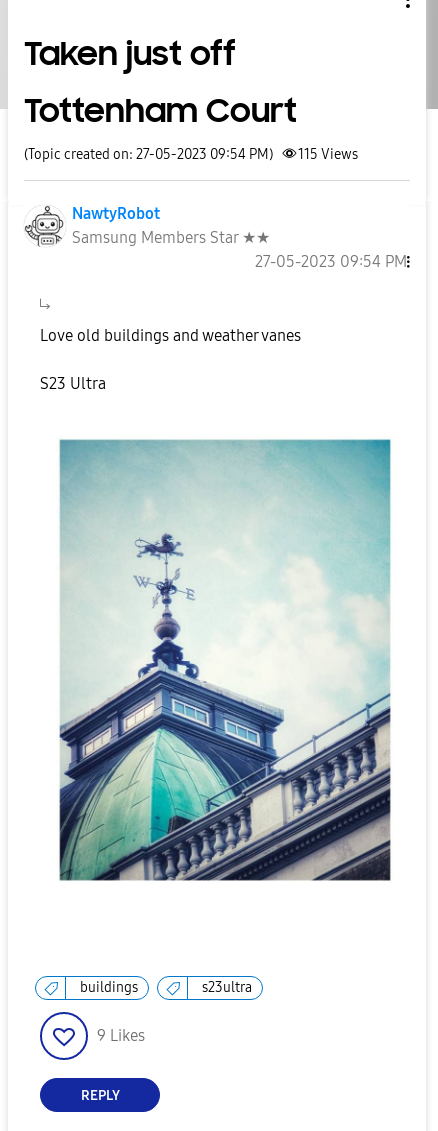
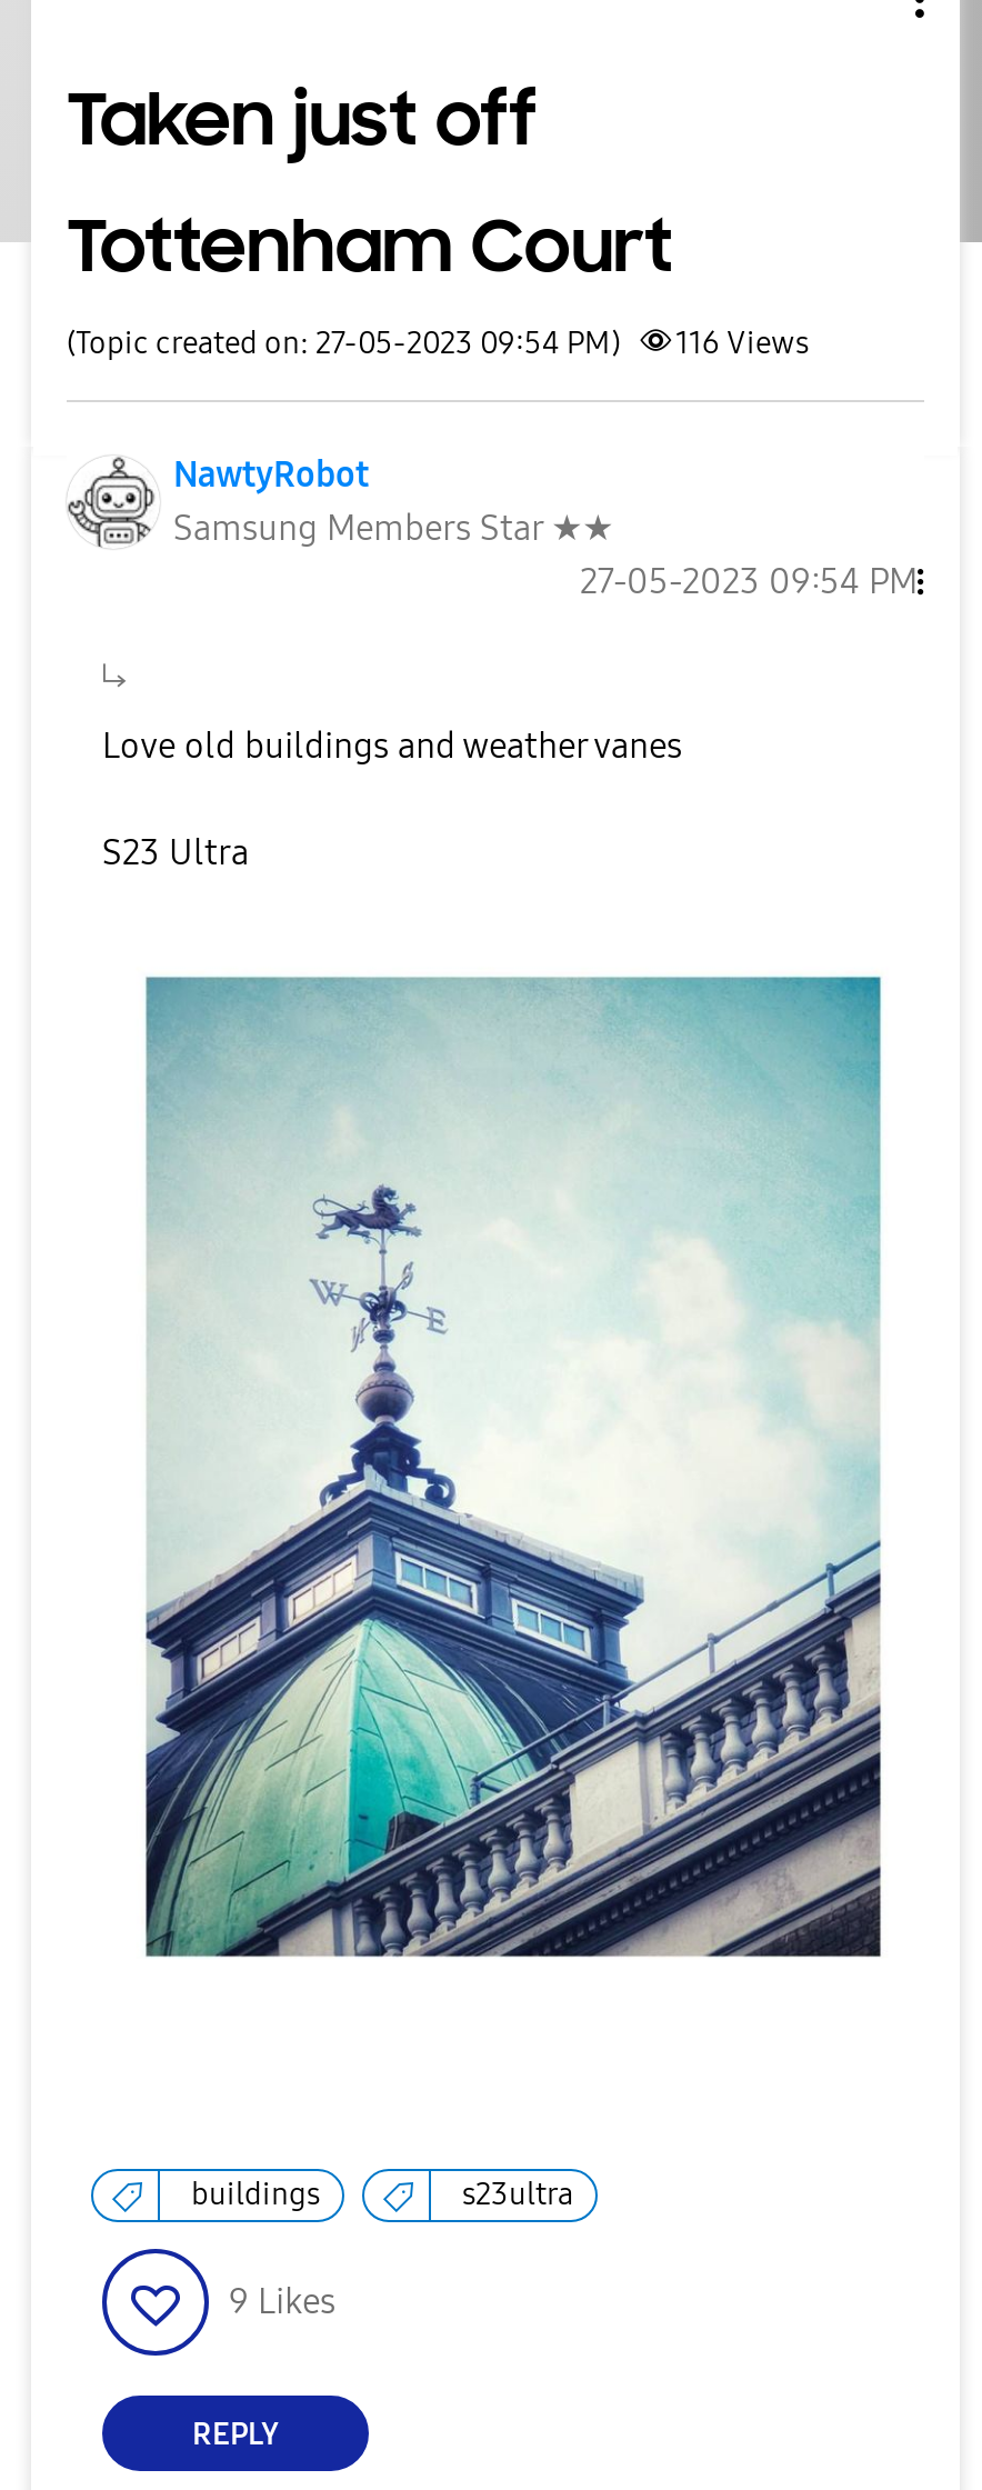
[24,146,358,163] (Topic created on: 27-05-2023 09:54 PM) 115 Views -> [67,324,809,362] (Topic created on: 27-05-2023 09:54 PM) 116 Views

